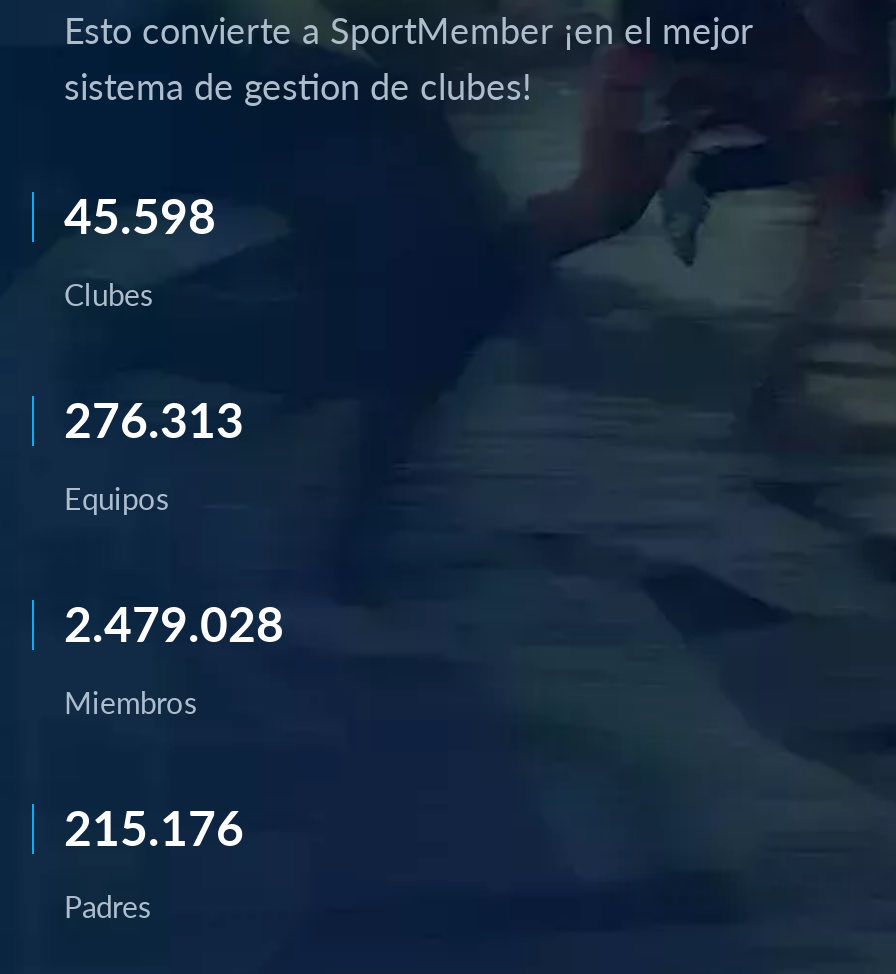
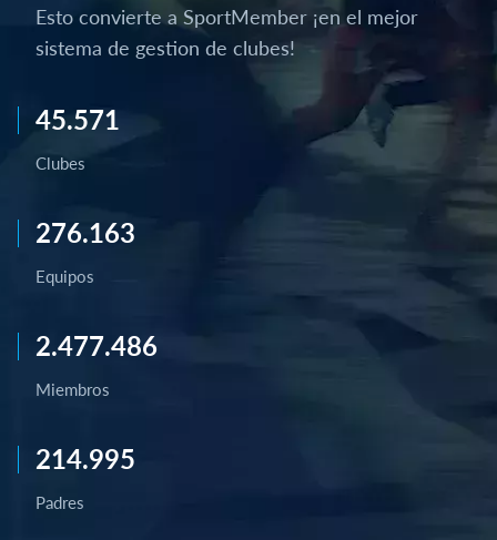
[64,186,216,244] 45.598 -> [35,103,120,135] 45.571
[64,390,244,448] 276.313 -> [35,216,135,248] 276.163
[64,594,284,652] 2.479.028 -> [35,329,158,361] 2.477.486
[64,798,244,856] 215.176 -> [35,442,135,475] 214.995

